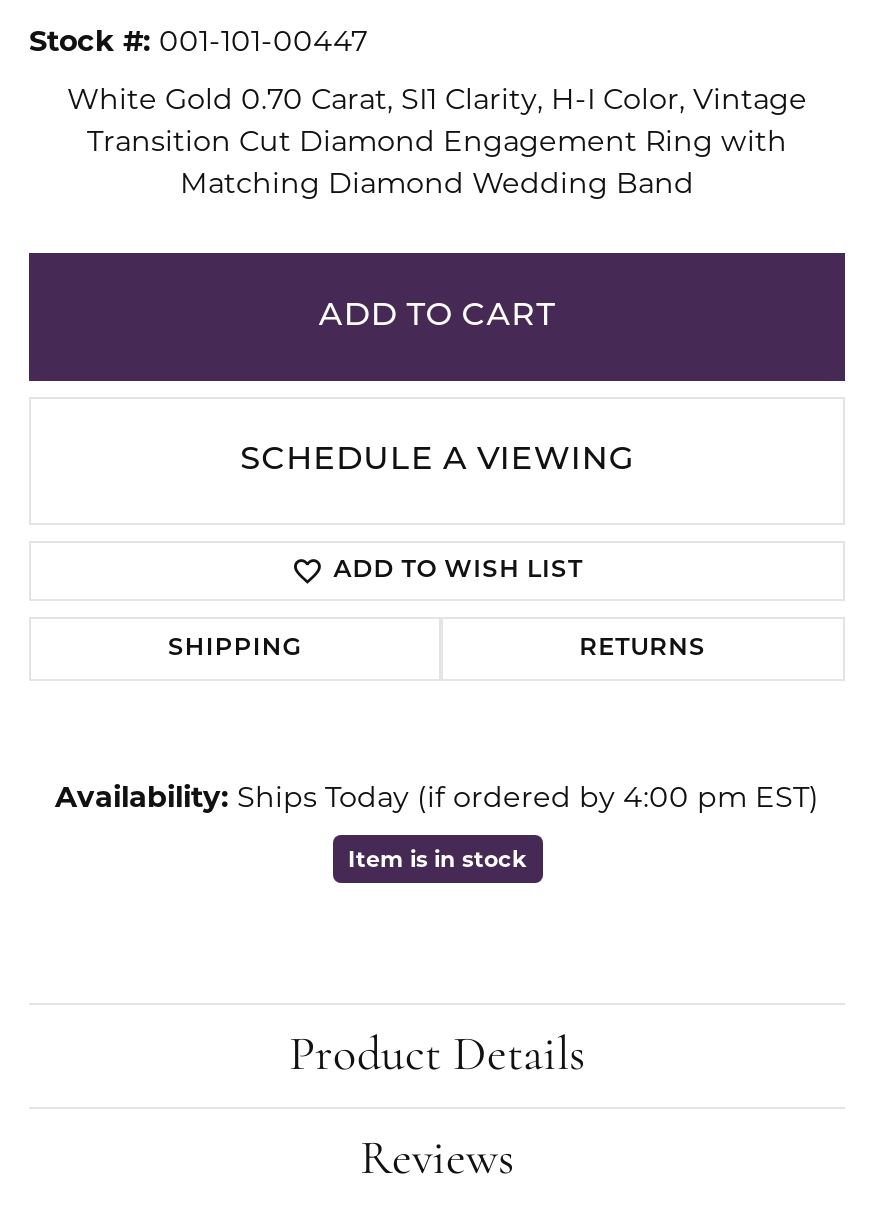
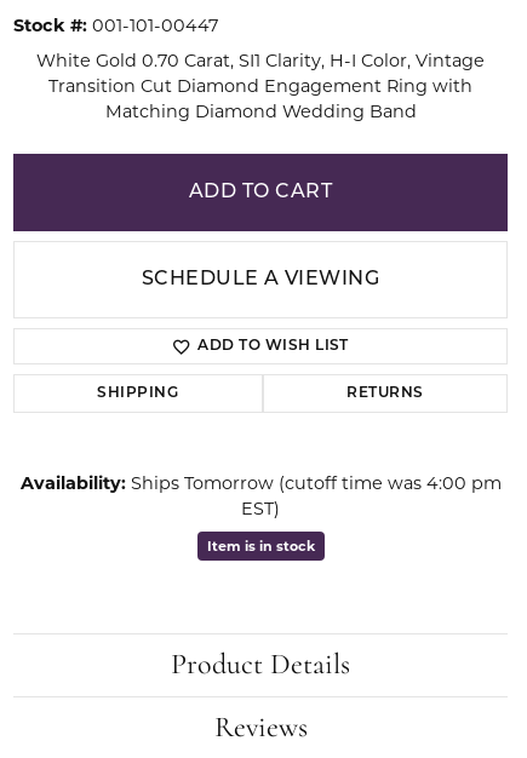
[55,779,819,815] Availability: Ships Today (if ordered by 4:00 pm EST) -> [20,472,501,519] Availability: Ships Tomorrow (cutoff time was 4:00 pm | EST)

